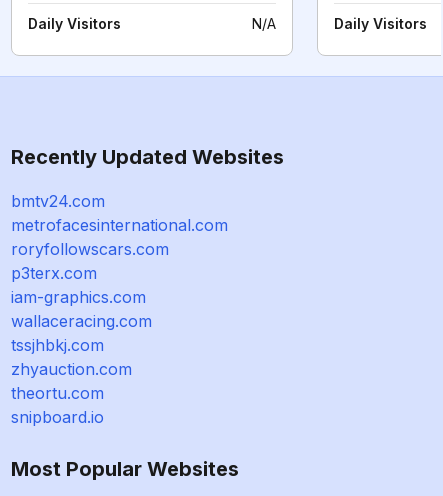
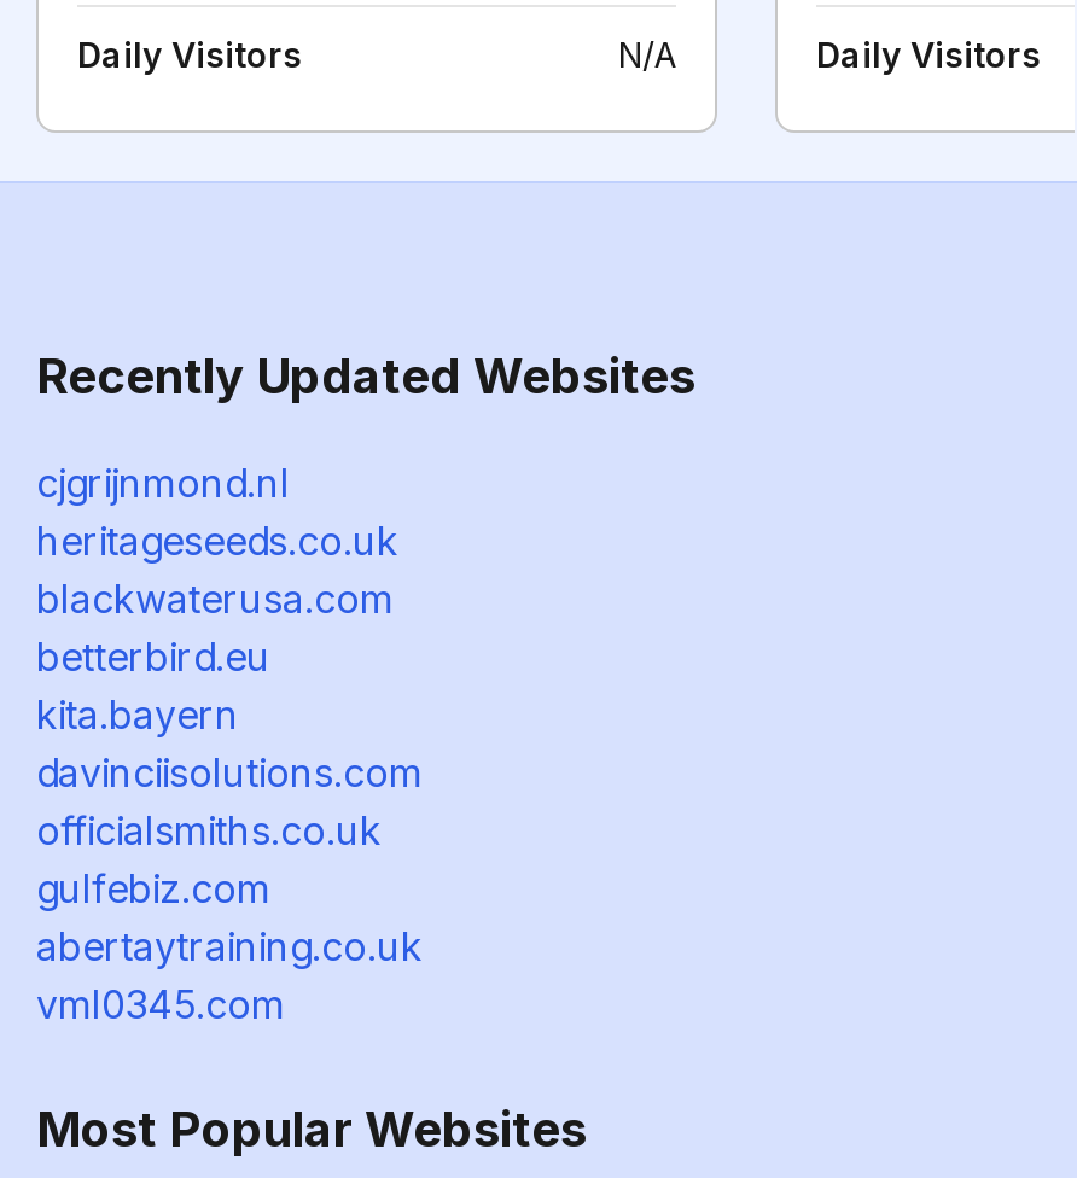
[11,191,228,427] bmtv24.com | metrofacesinternational.com | roryfollowscars.com | p3terx.com | iam-graphics.com | wallaceracing.com | tssjhbkj.com | zhyauction.com | theortu.com | snipboard.io -> [36,459,423,1028] cjgrijnmond.nl | heritageseeds.co.uk | blackwaterusa.com | betterbird.eu | kita.bayern | davinciisolutions.com | officialsmiths.co.uk | gulfebiz.com | abertaytraining.co.uk | vml0345.com

